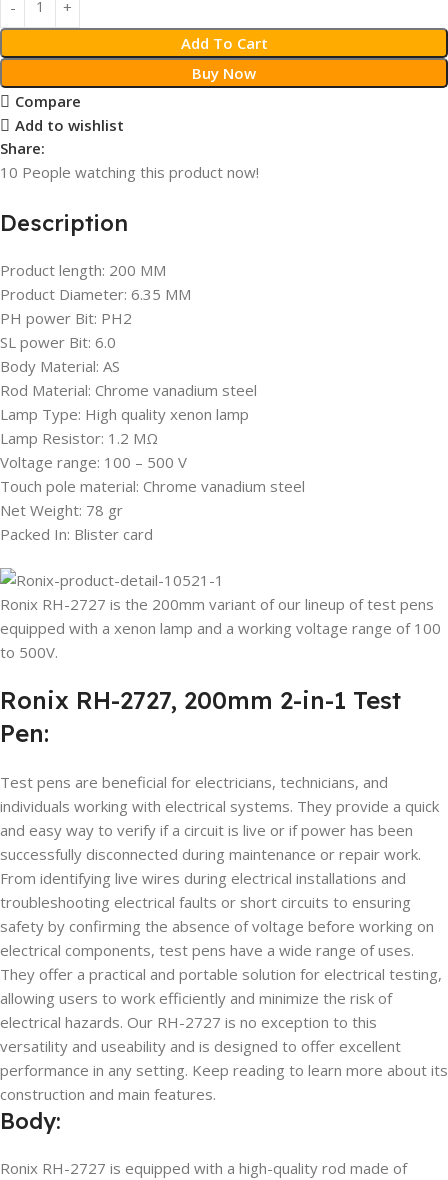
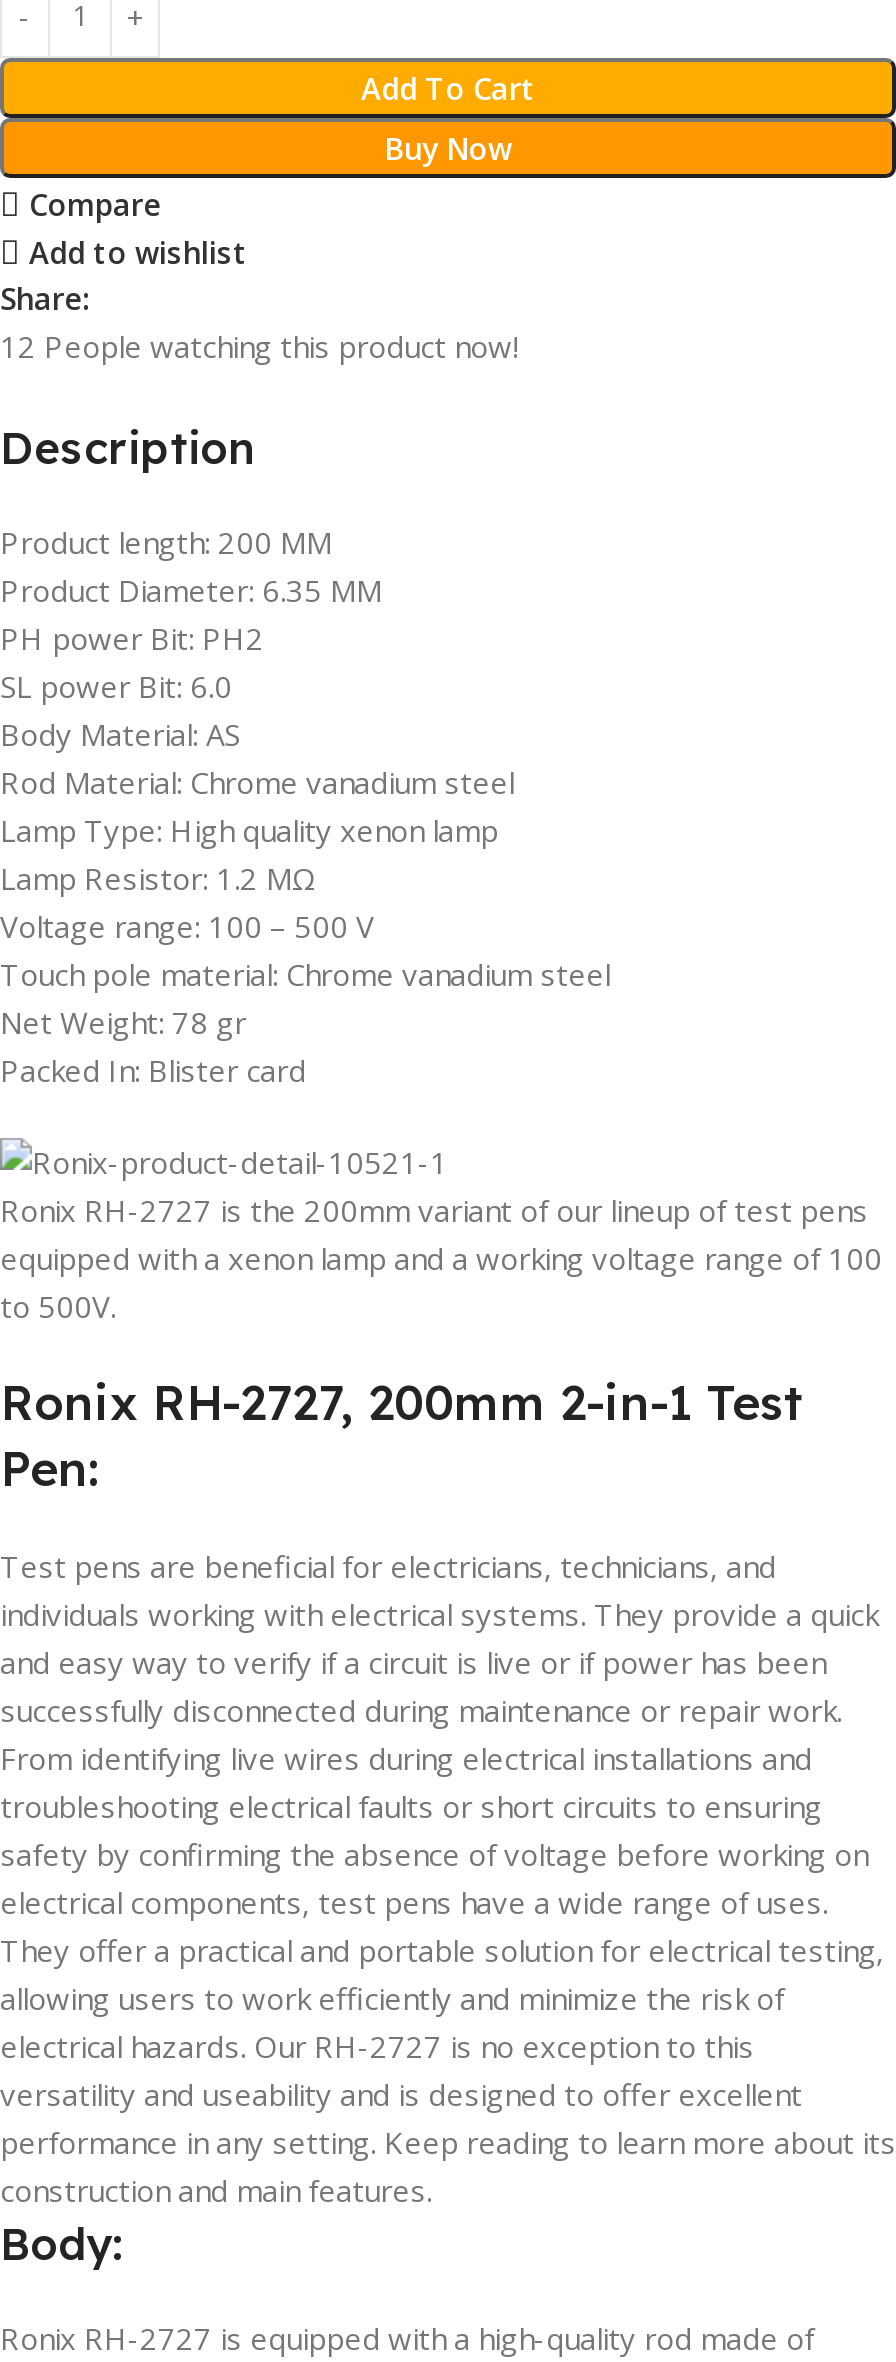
[0,162,259,182] 10 People watching this product now! -> [0,326,518,366] 12 People watching this product now!

